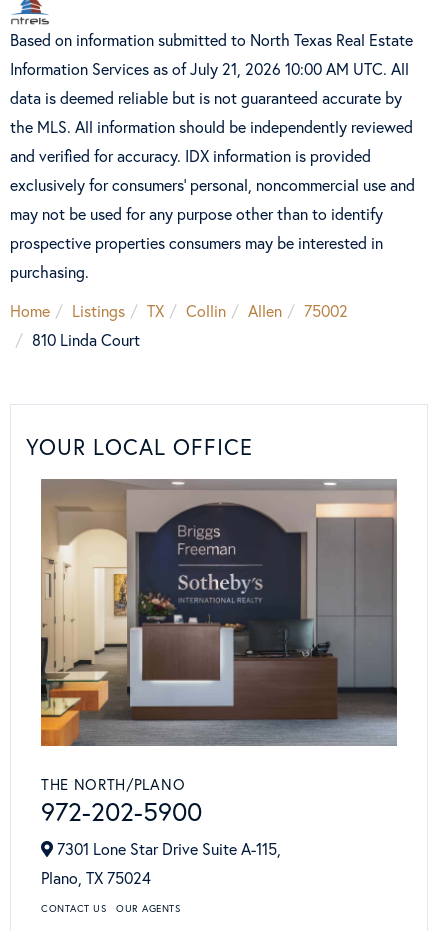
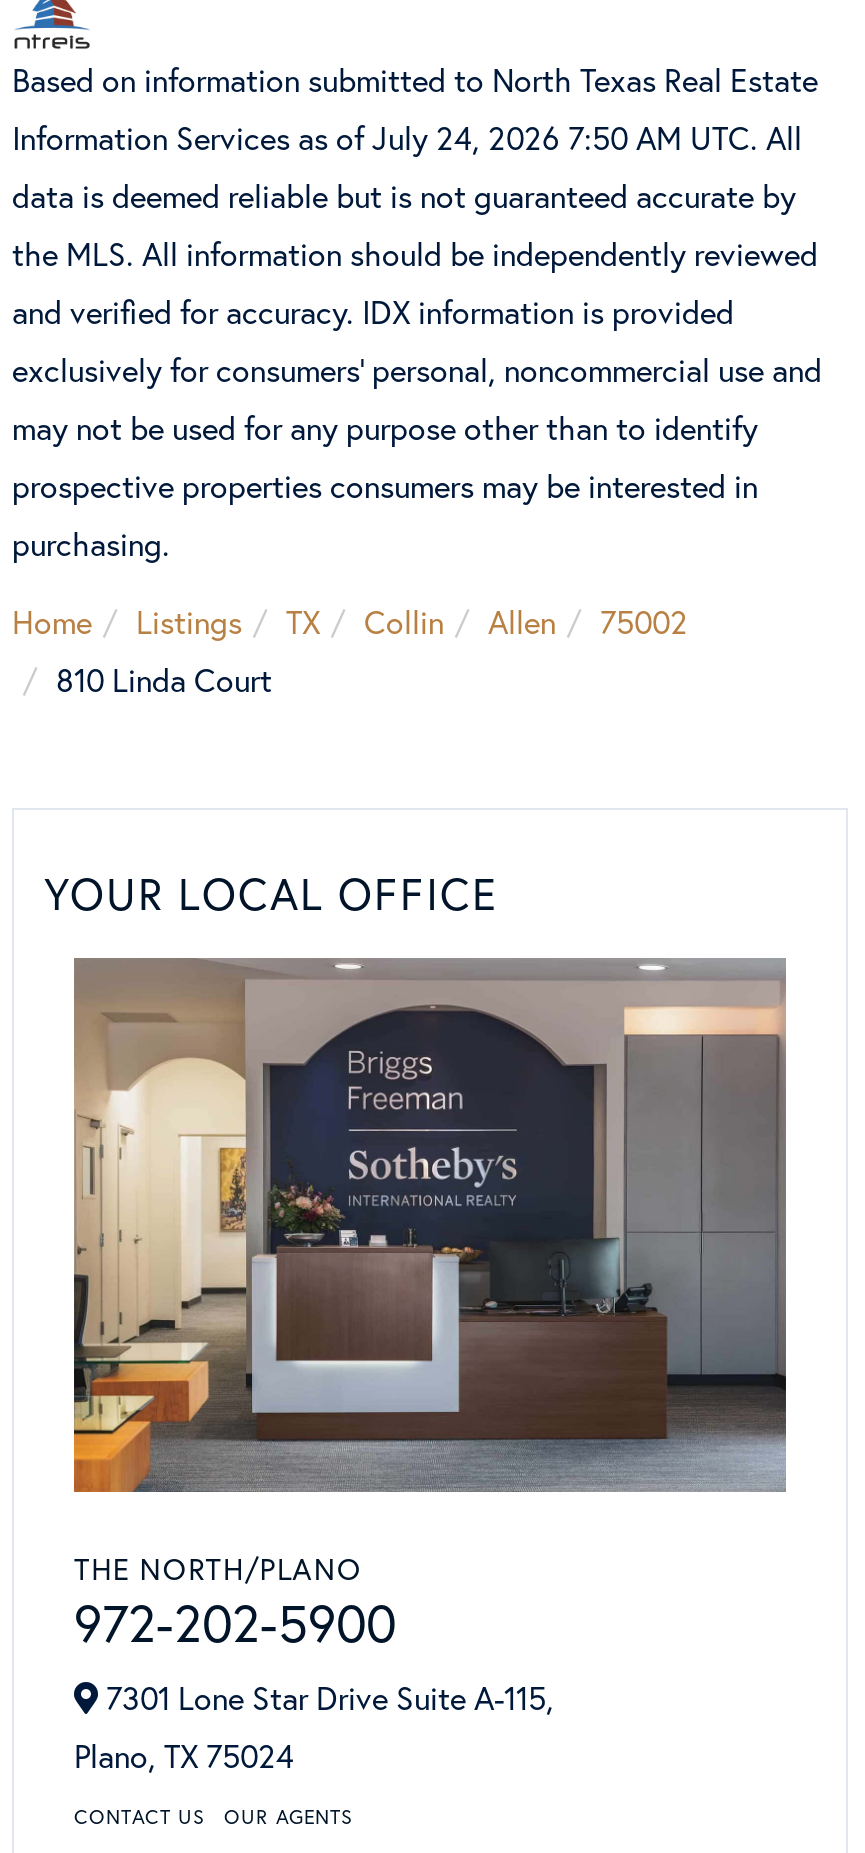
[10,58,409,79] Information Services as of July 21, 2026 10:00 AM UTC. All -> [12,115,802,157] Information Services as of July 24, 2026 7:50 AM UTC. All

